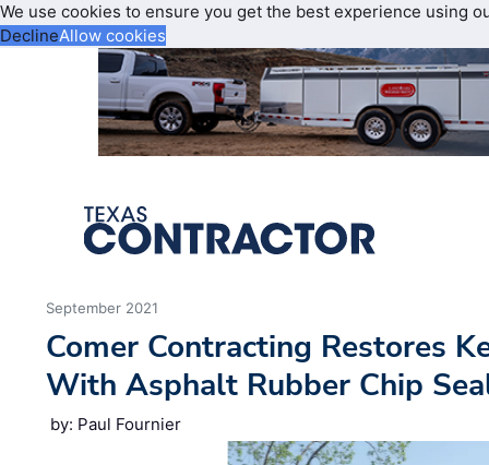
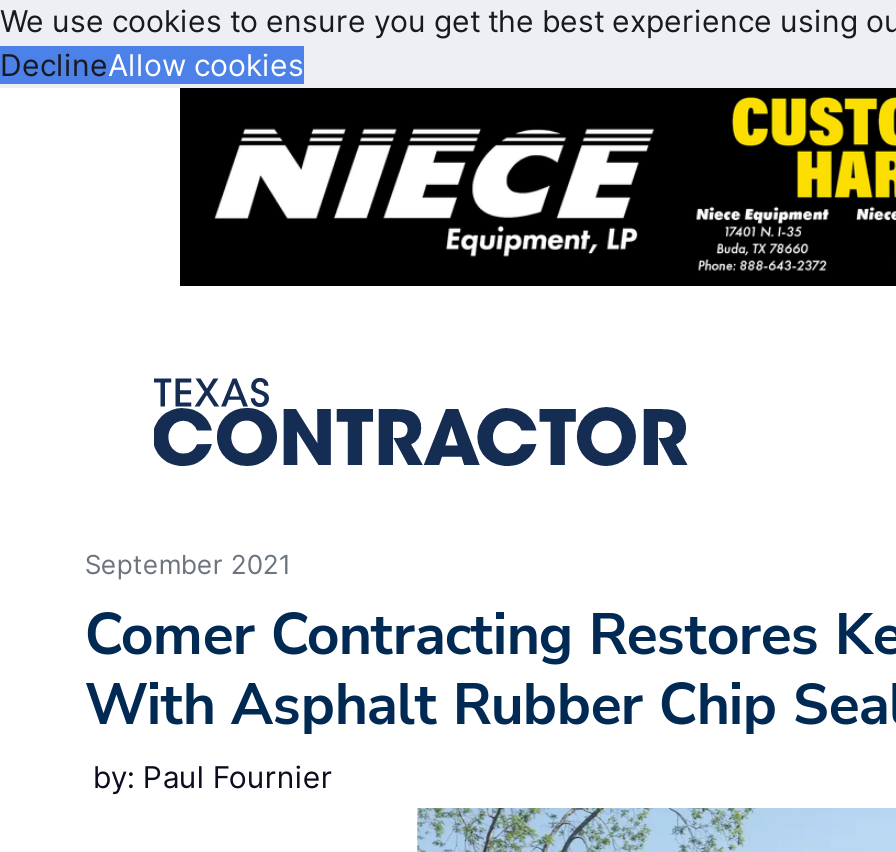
[97,47,486,157] [image] -> [178,86,890,288] [image]

